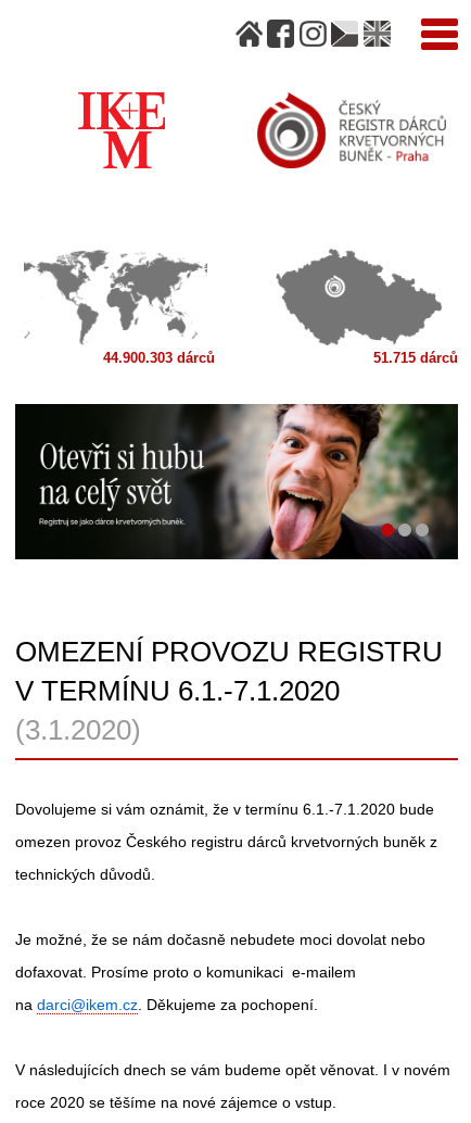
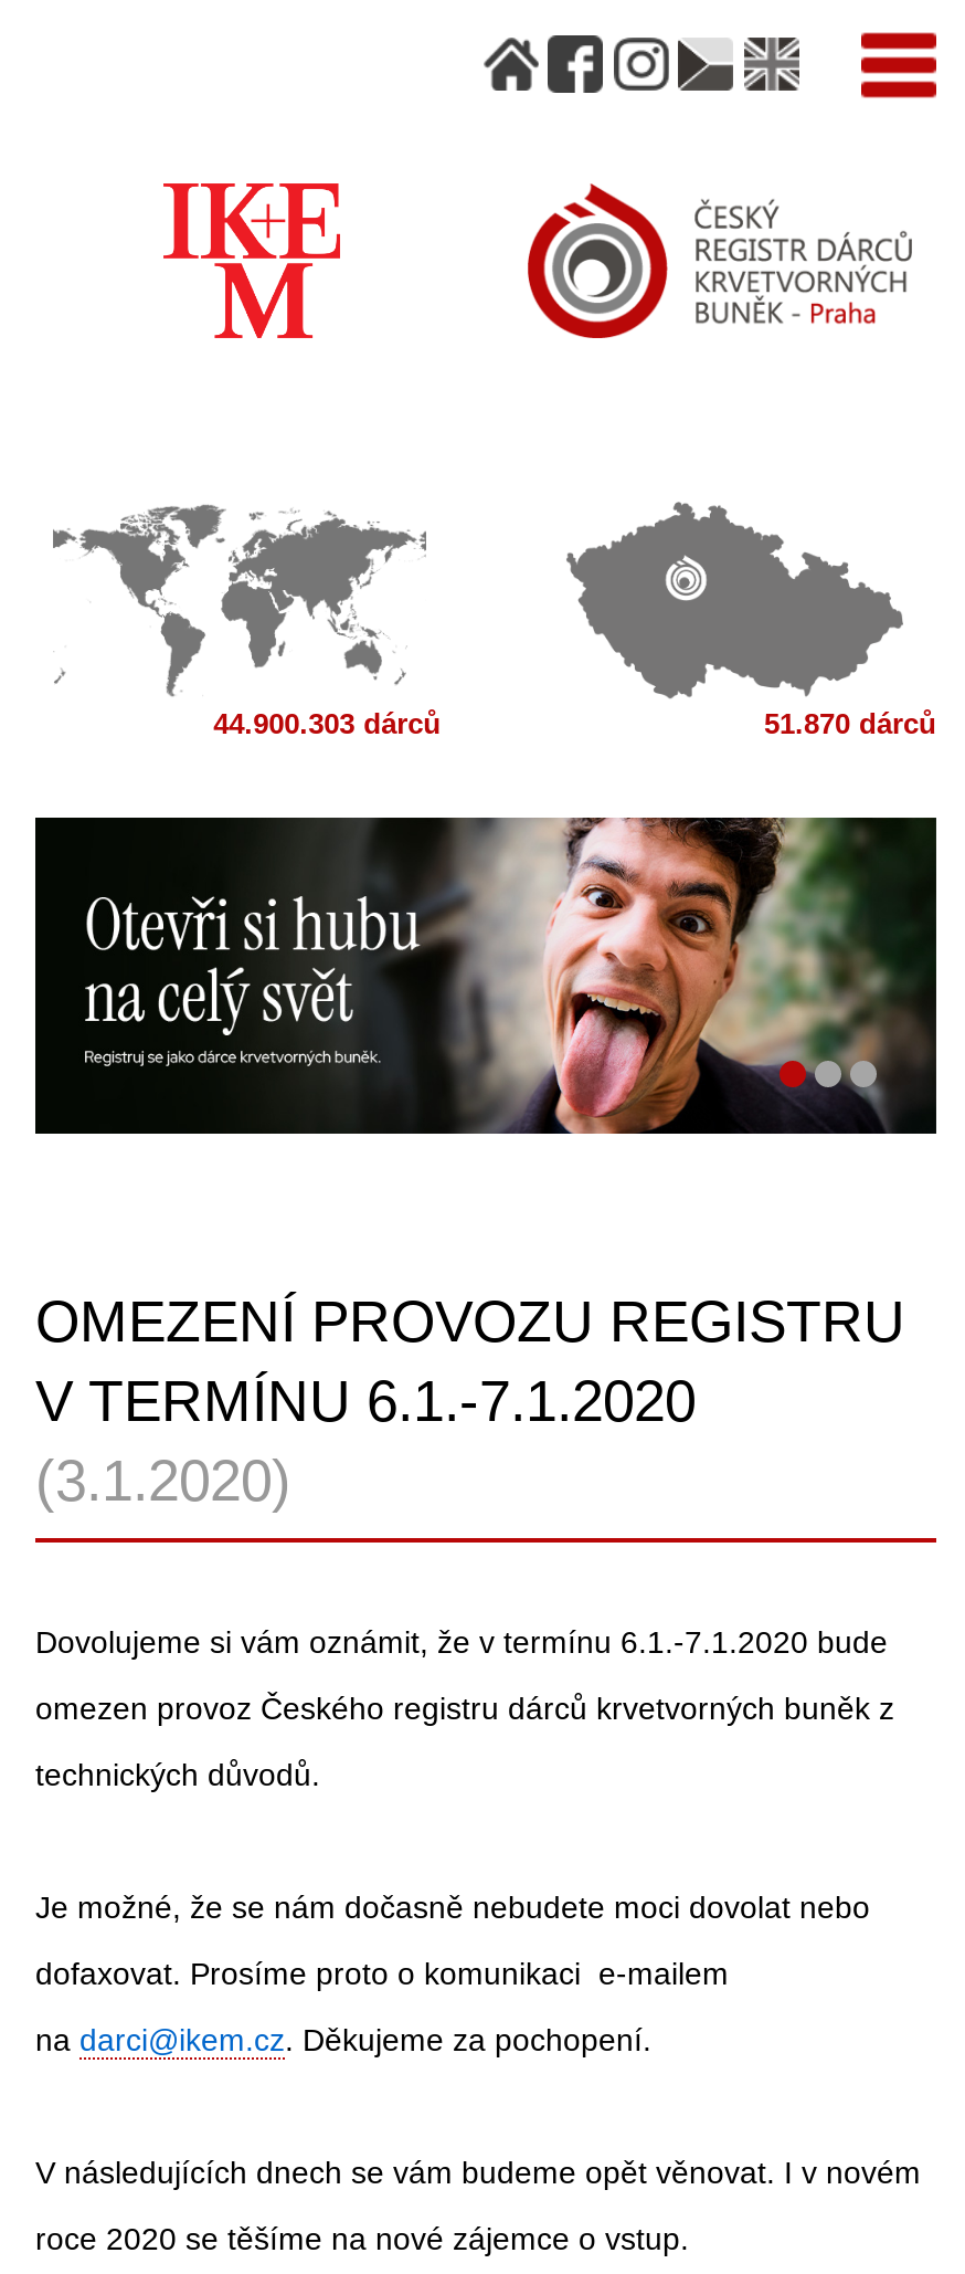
[373,350,458,366] 51.715 dárců -> [764,707,936,740] 51.870 dárců

